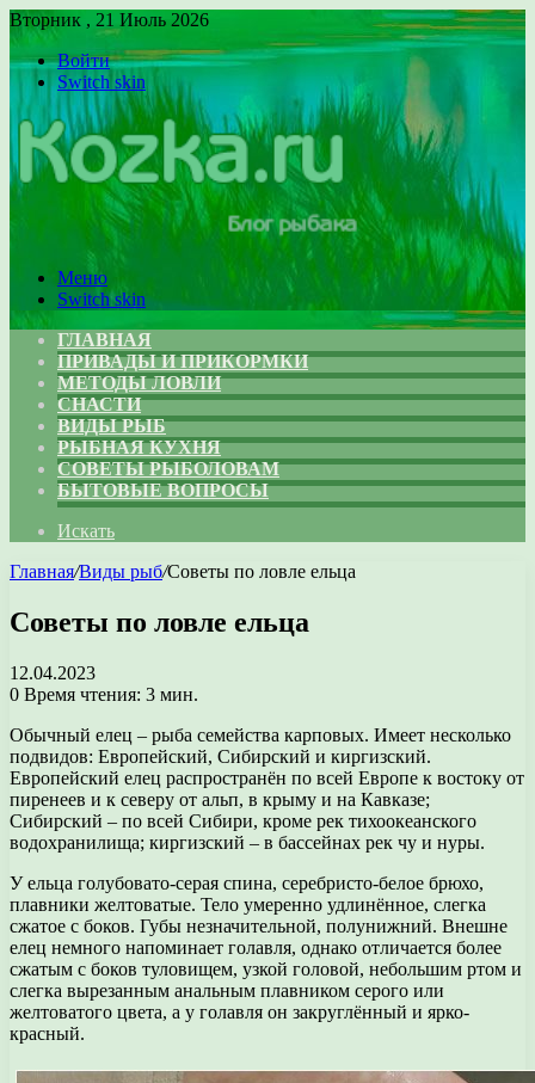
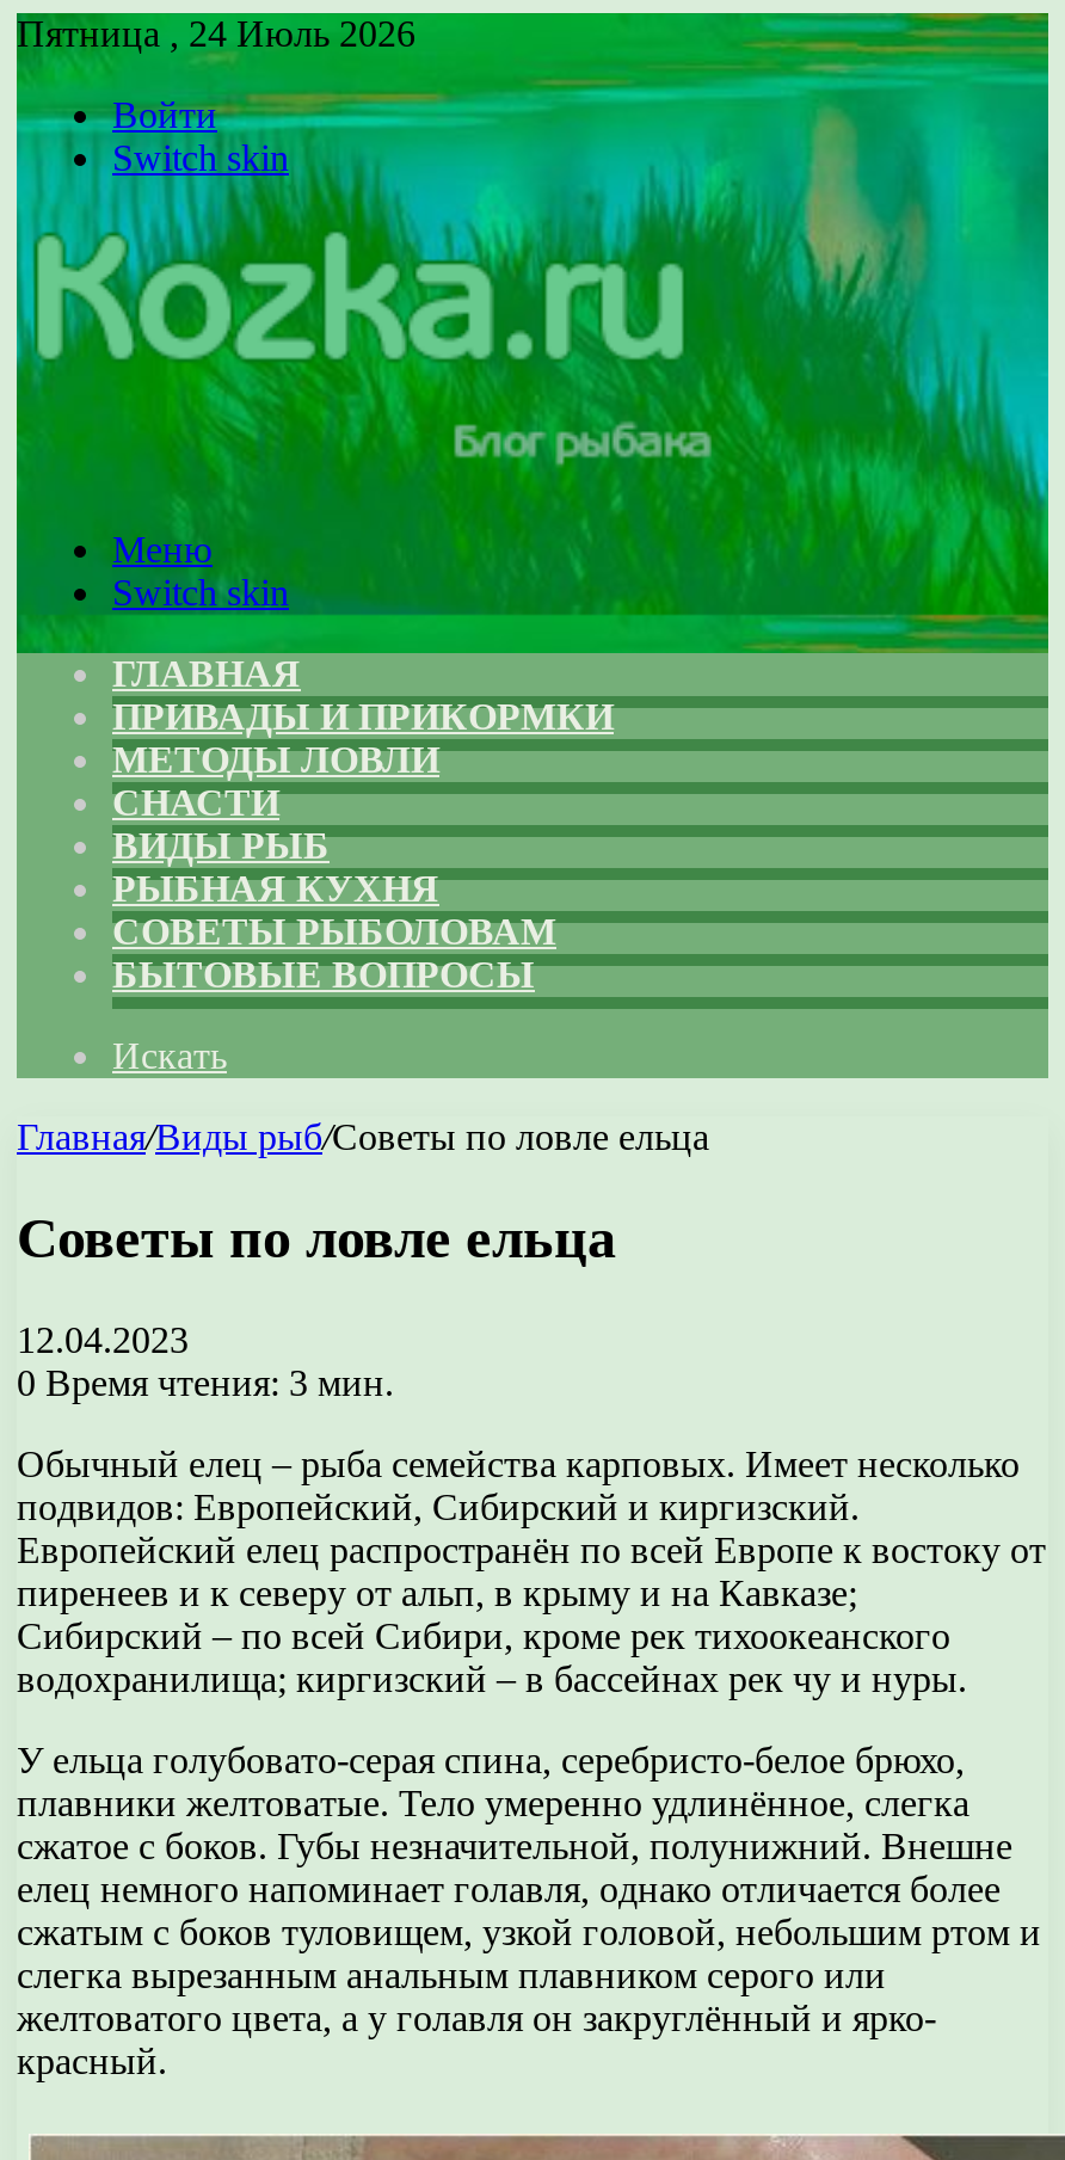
[10,10,209,30] Вторник , 21 Июль 2026 -> [17,13,415,54] Пятница , 24 Июль 2026

